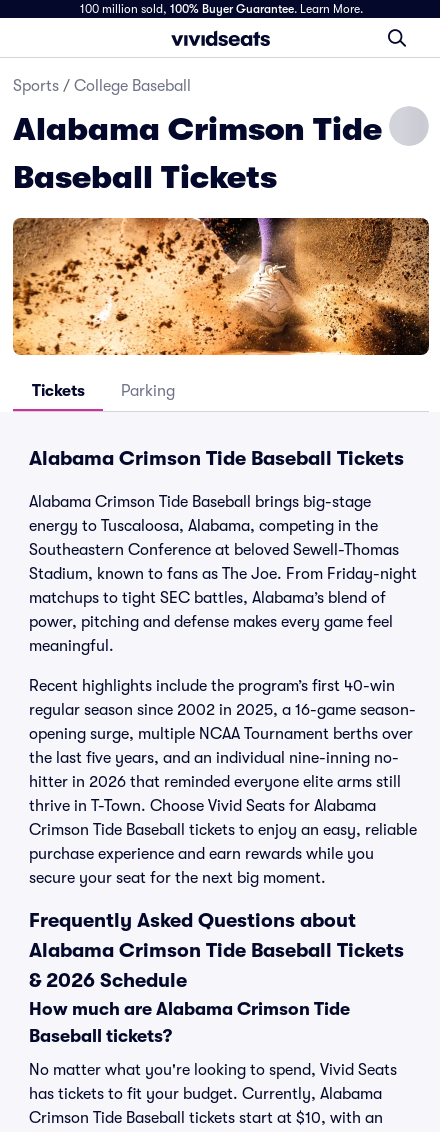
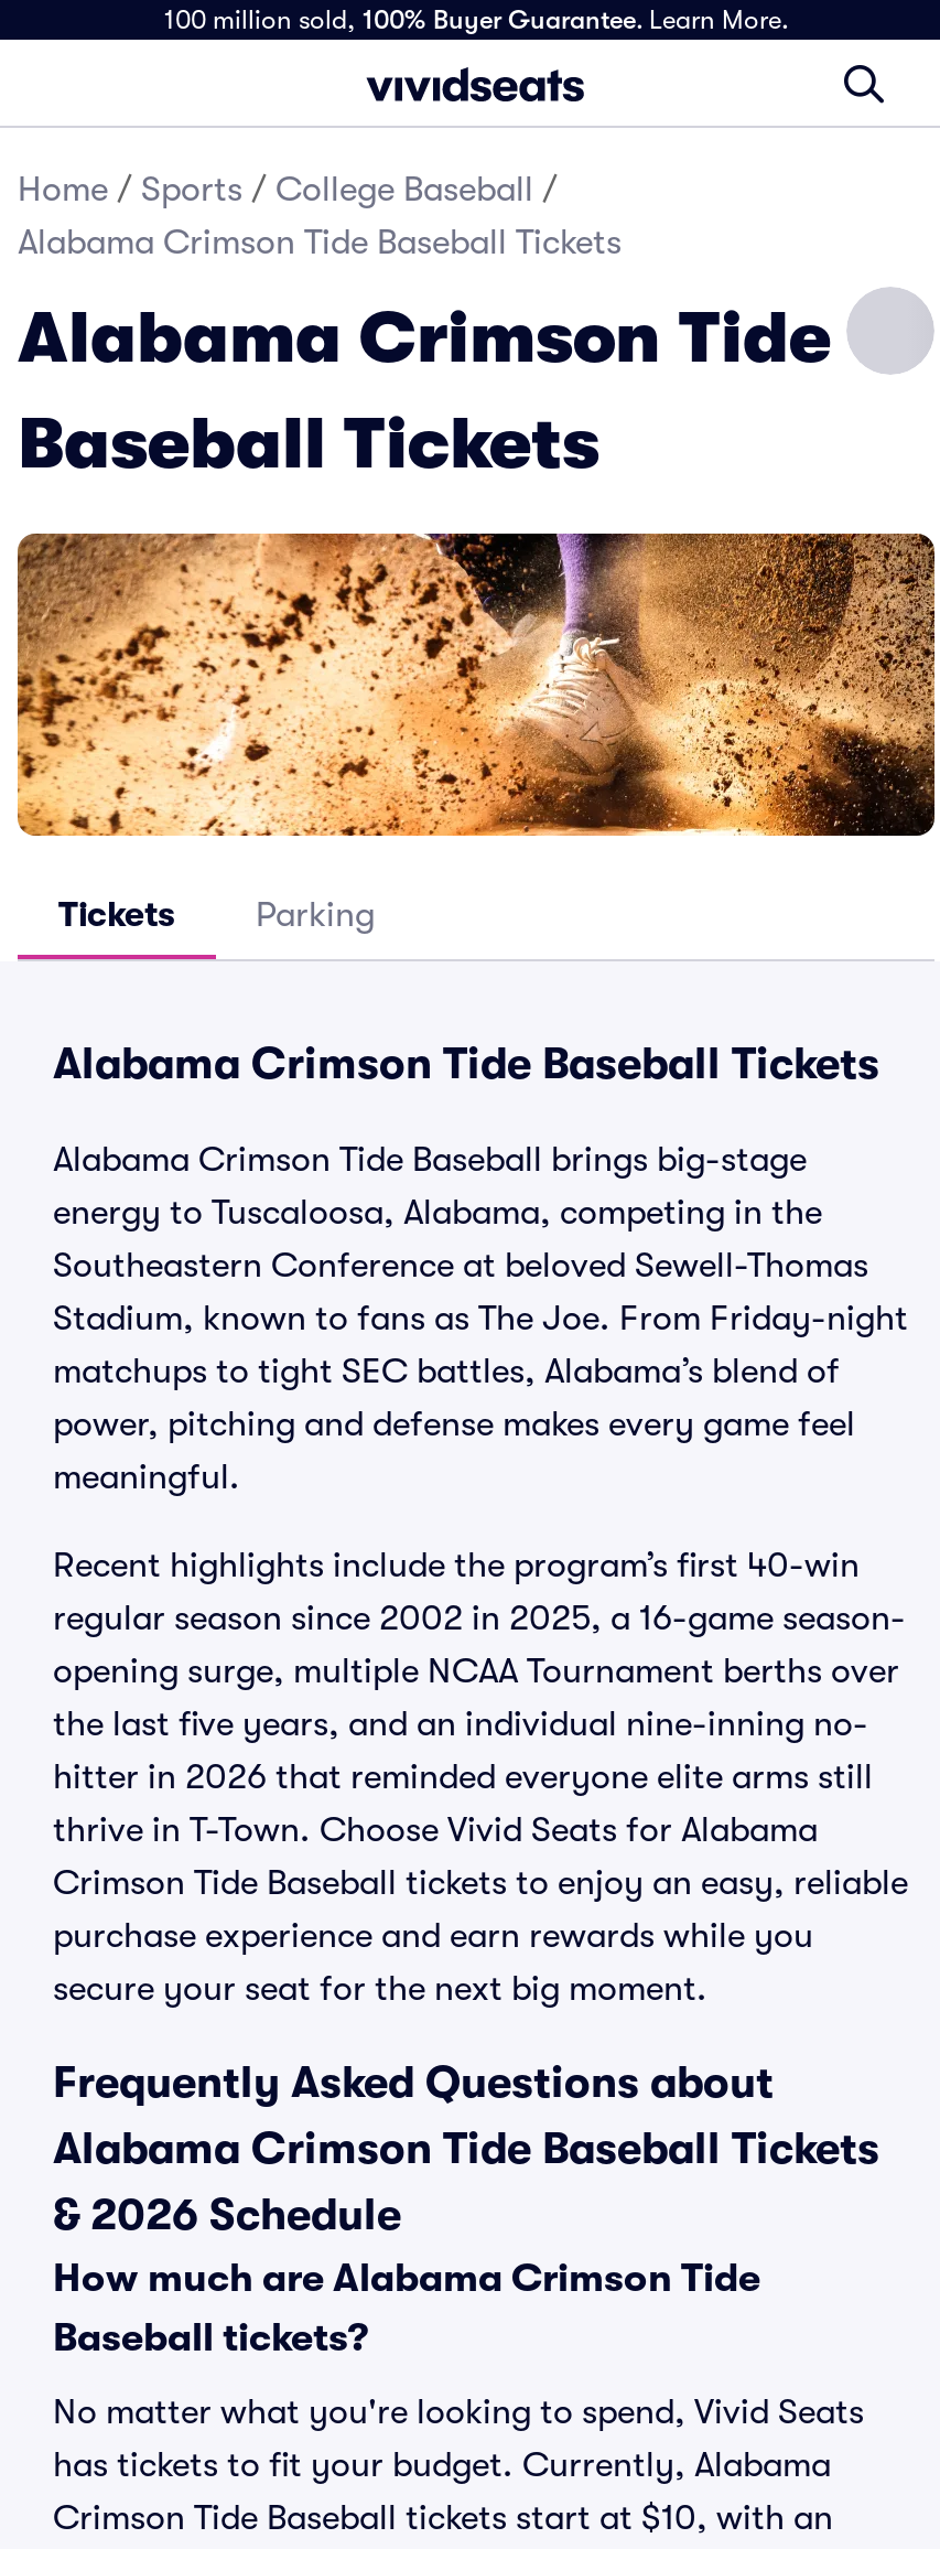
[13,77,191,95] Sports / College Baseball -> [18,170,622,262] Home / Sports / College Baseball / | Alabama Crimson Tide Baseball Tickets

